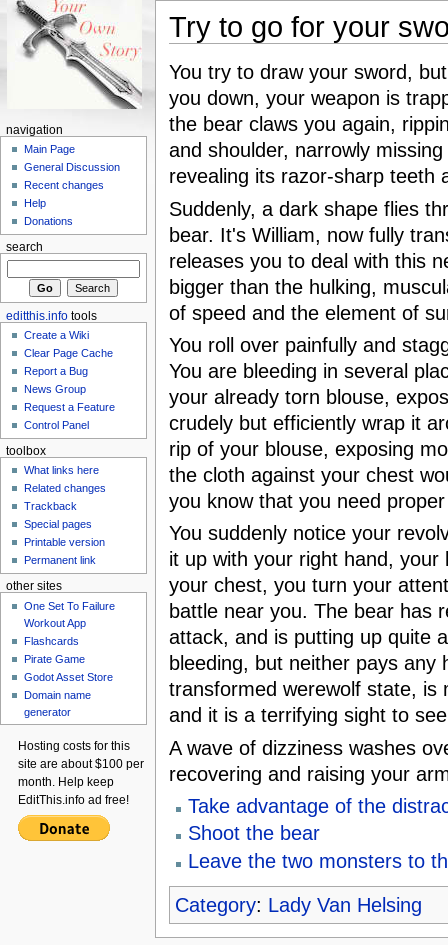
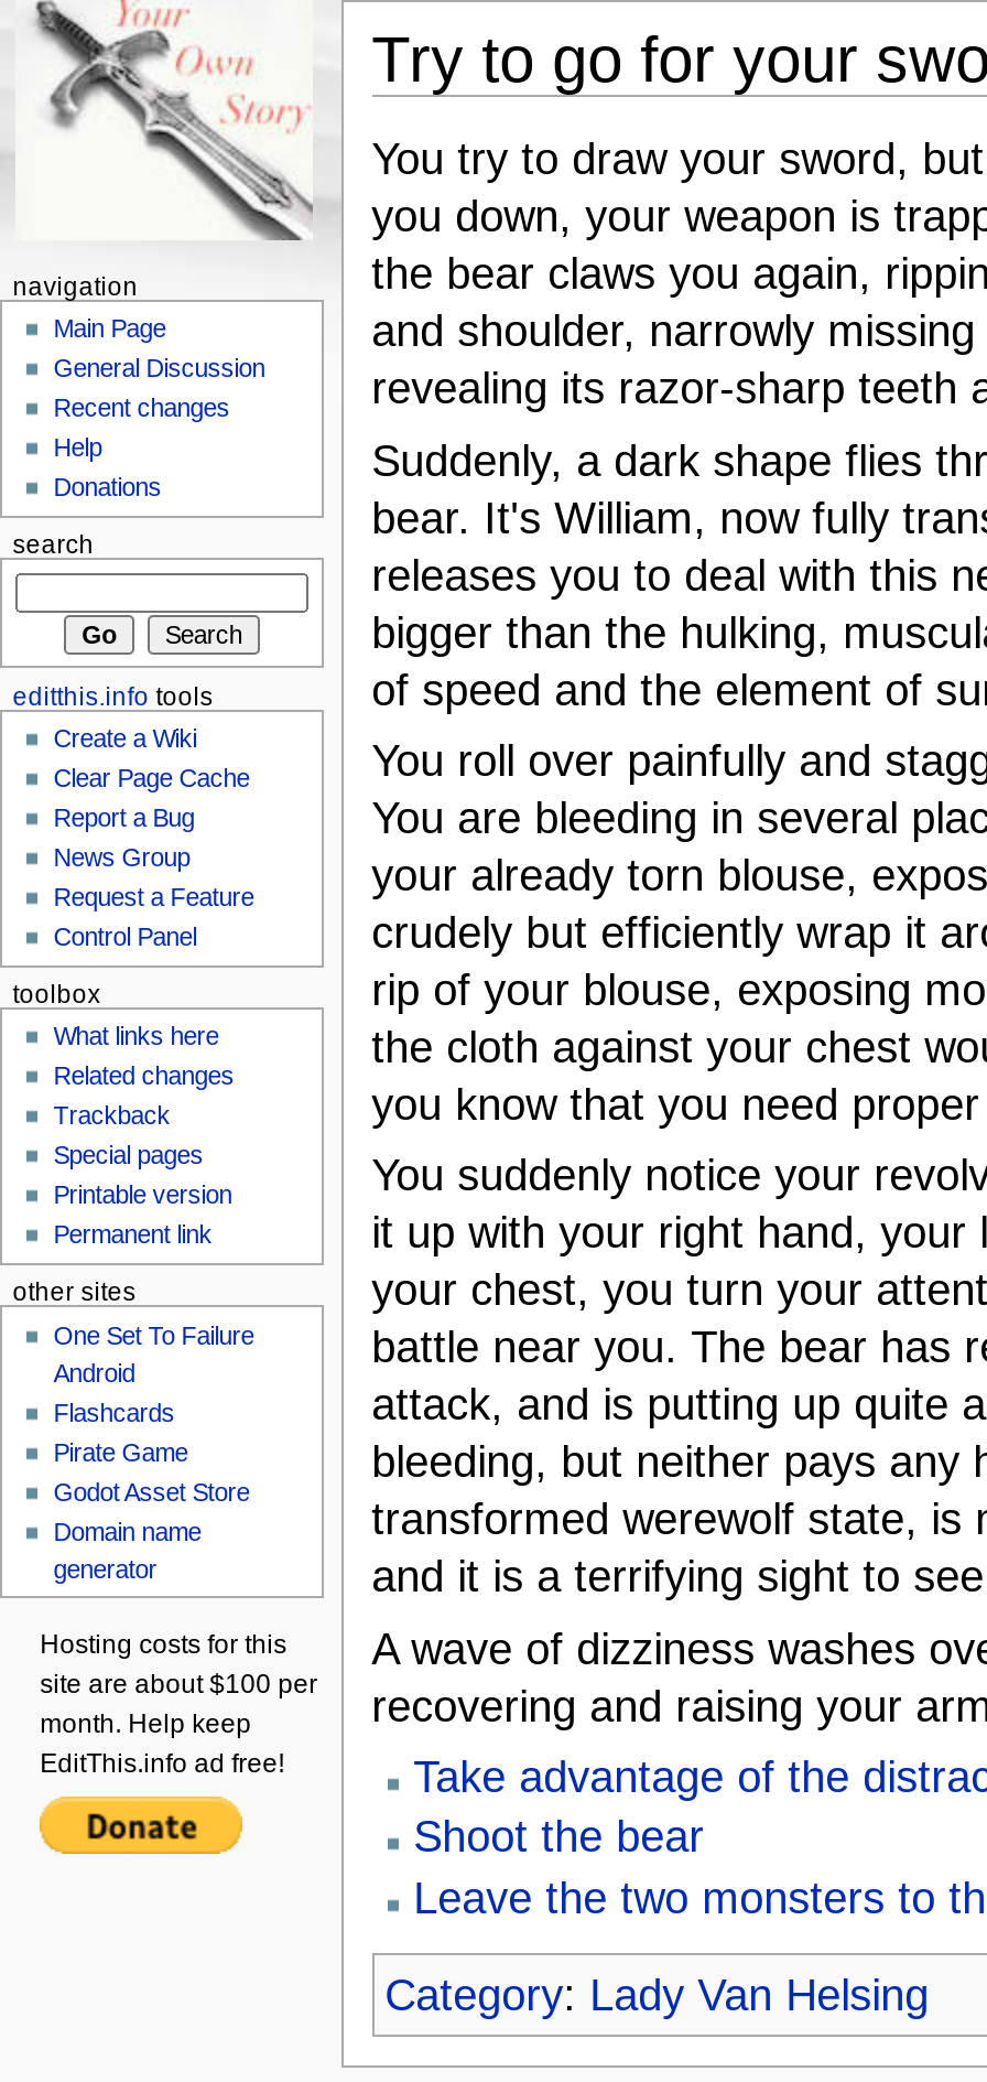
[24,617,86,629] Workout App -> [53,1360,135,1386] Android

